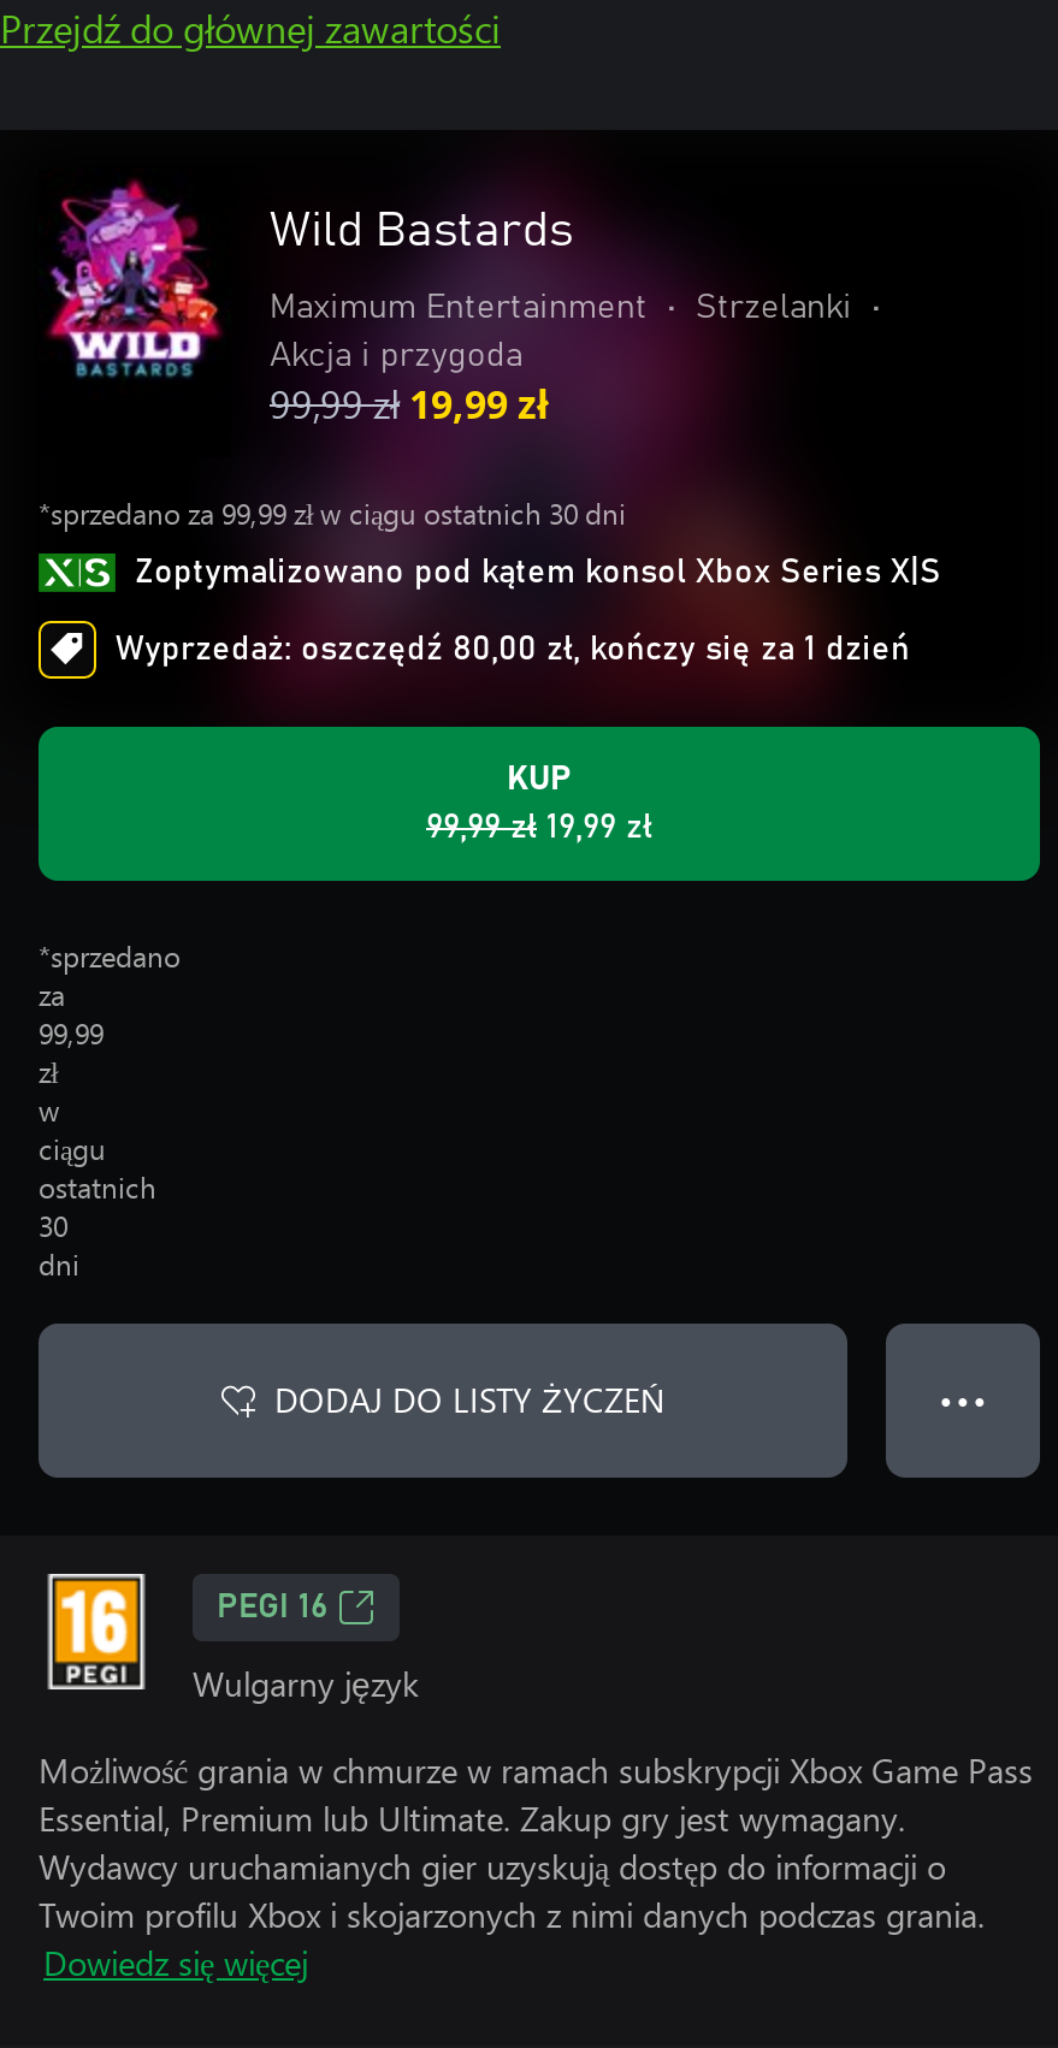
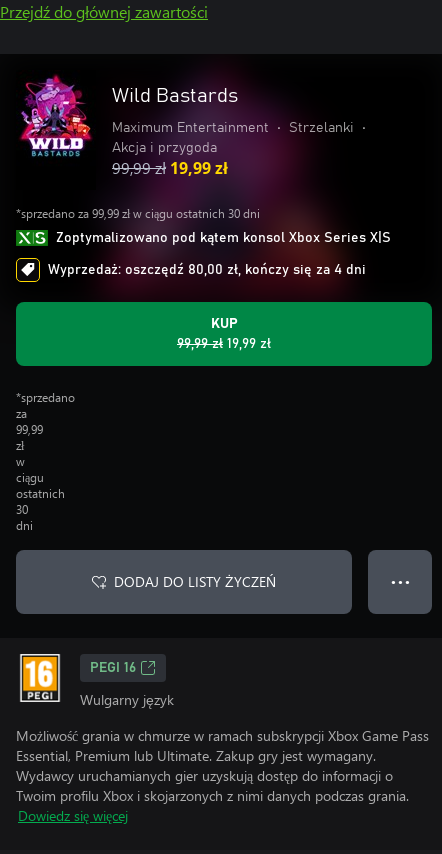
[116,633,910,667] Wyprzedaż: oszczędź 80,00 zł, kończy się za 1 dzień -> [48,263,366,277] Wyprzedaż: oszczędź 80,00 zł, kończy się za 4 dni

